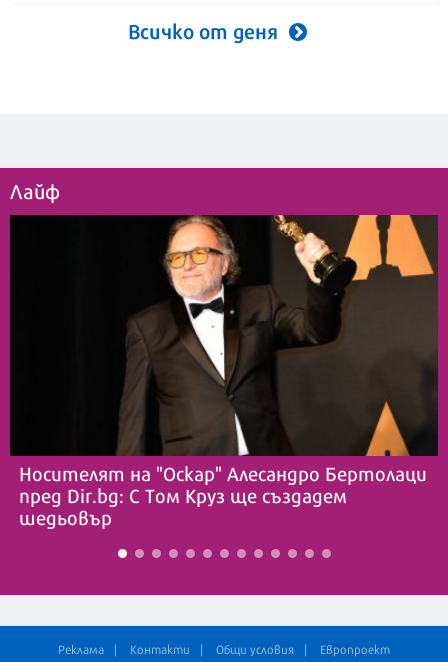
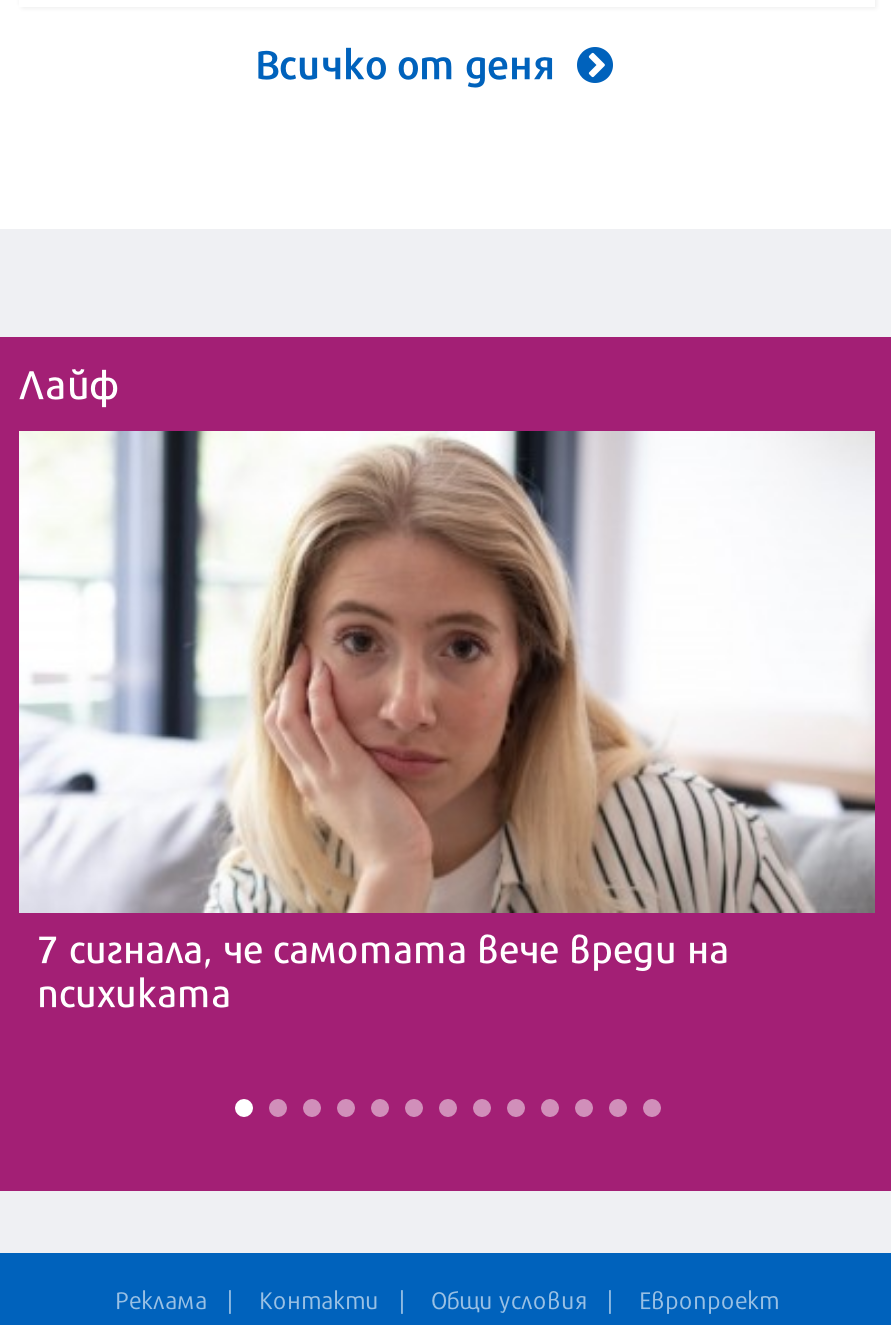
[9,214,439,531] [image] | Носителят на "Оскар" Алесандро Бертолаци | пред Dir.bg: С Том Круз ще създадем | шедьовър -> [17,429,877,1019] [image] | 7 сигнала, че самотата вече вреди на | психиката

